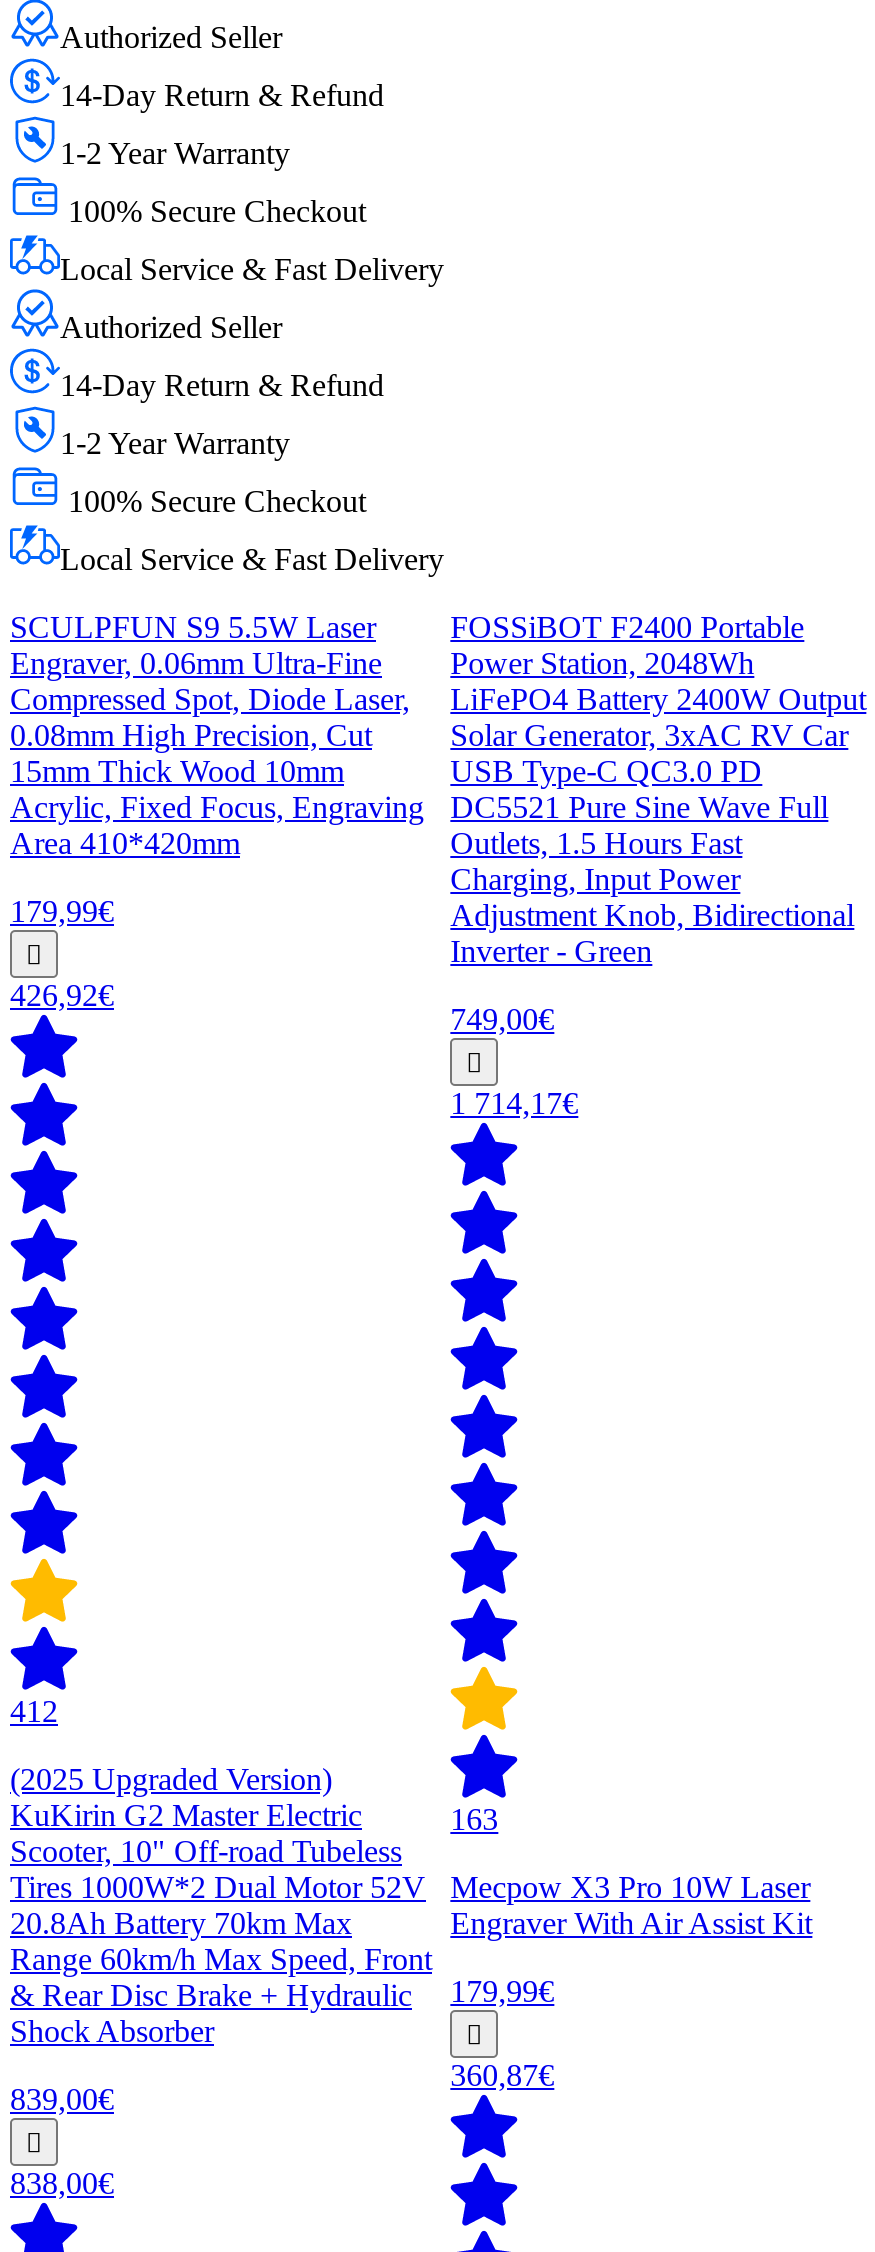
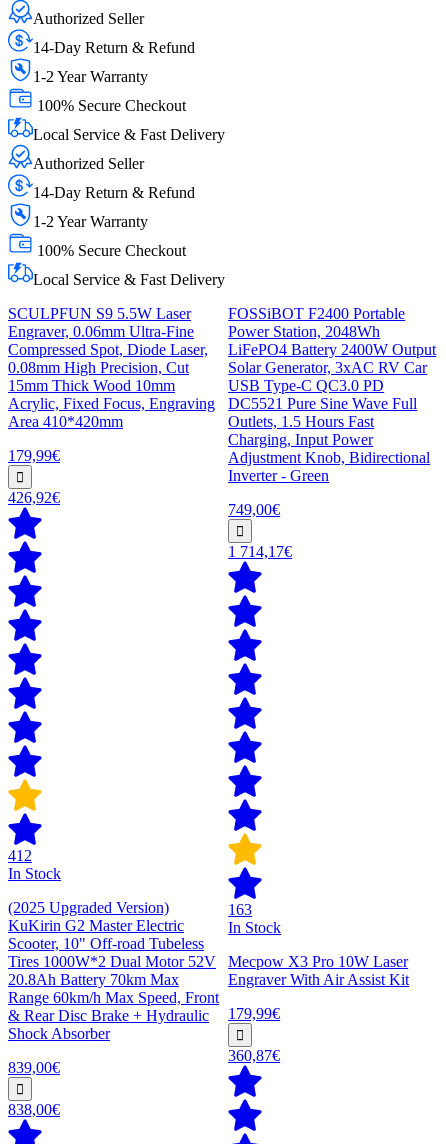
none -> [8,865,61,882] In Stock
none -> [228,919,281,936] In Stock

